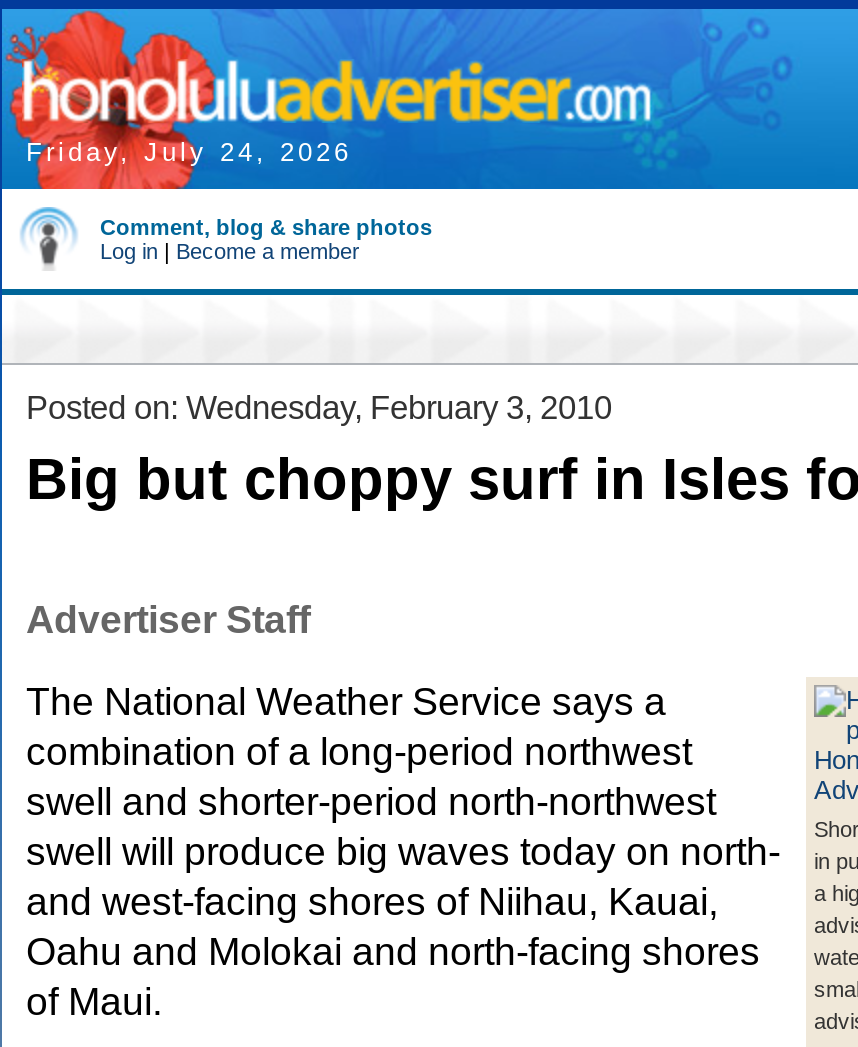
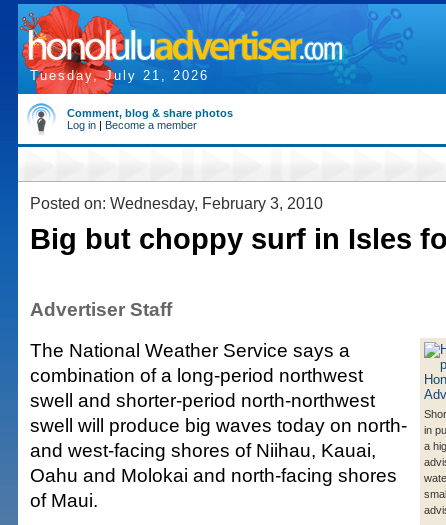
[26,137,352,167] Friday, July 24, 2026 -> [30,68,209,83] Tuesday, July 21, 2026

